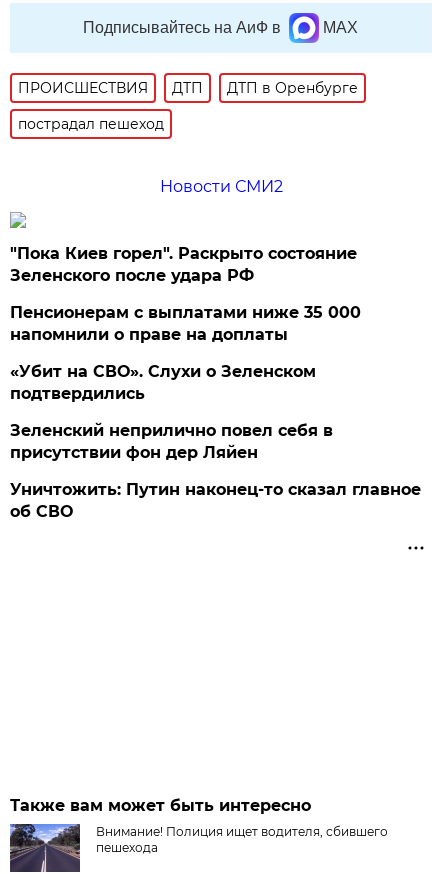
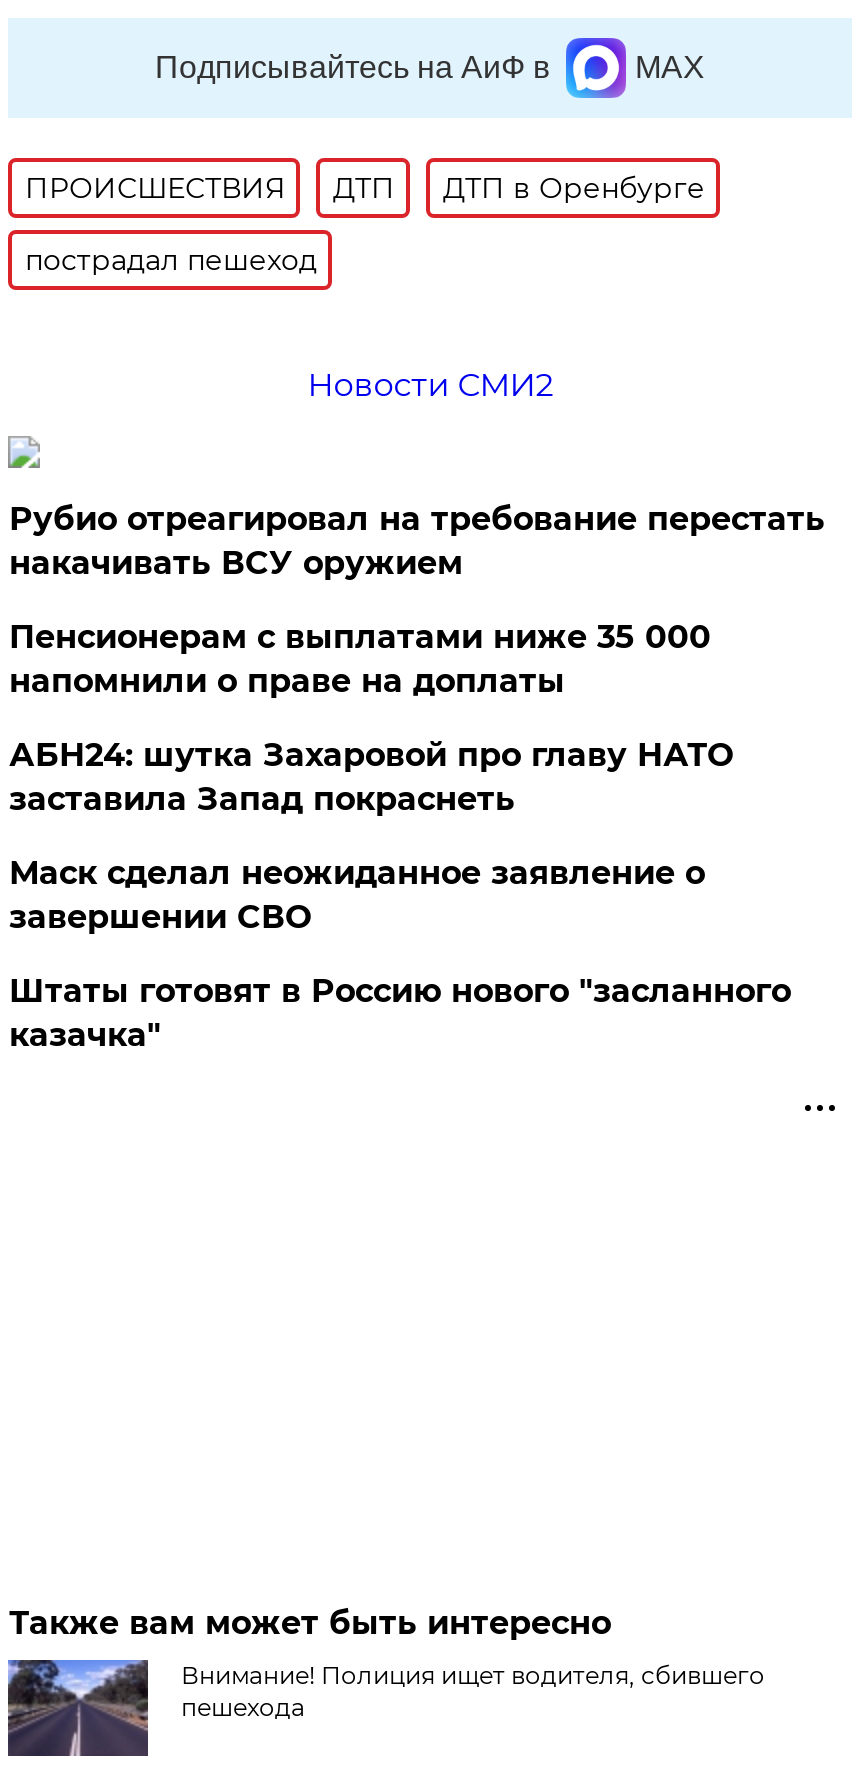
[10,244,357,285] "Пока Киев горел". Раскрыто состояние | Зеленского после удара РФ -> [9,500,825,582] Рубио отреагировал на требование перестать | накачивать ВСУ оружием
[10,362,316,403] «Убит на СВО». Слухи о Зеленском | подтвердились -> [9,736,733,818] АБН24: шутка Захаровой про главу НАТО | заставила Запад покраснеть
[10,421,333,462] Зеленский неприлично повел cебя в | присутствии фон дер Ляйен -> [9,854,705,936] Маск сделал неожиданное заявление о | завершении СВО
[10,480,421,521] Уничтожить: Путин наконец-то сказал главное | об СВО -> [9,972,791,1054] Штаты готовят в Россию нового "засланного | казачка"

